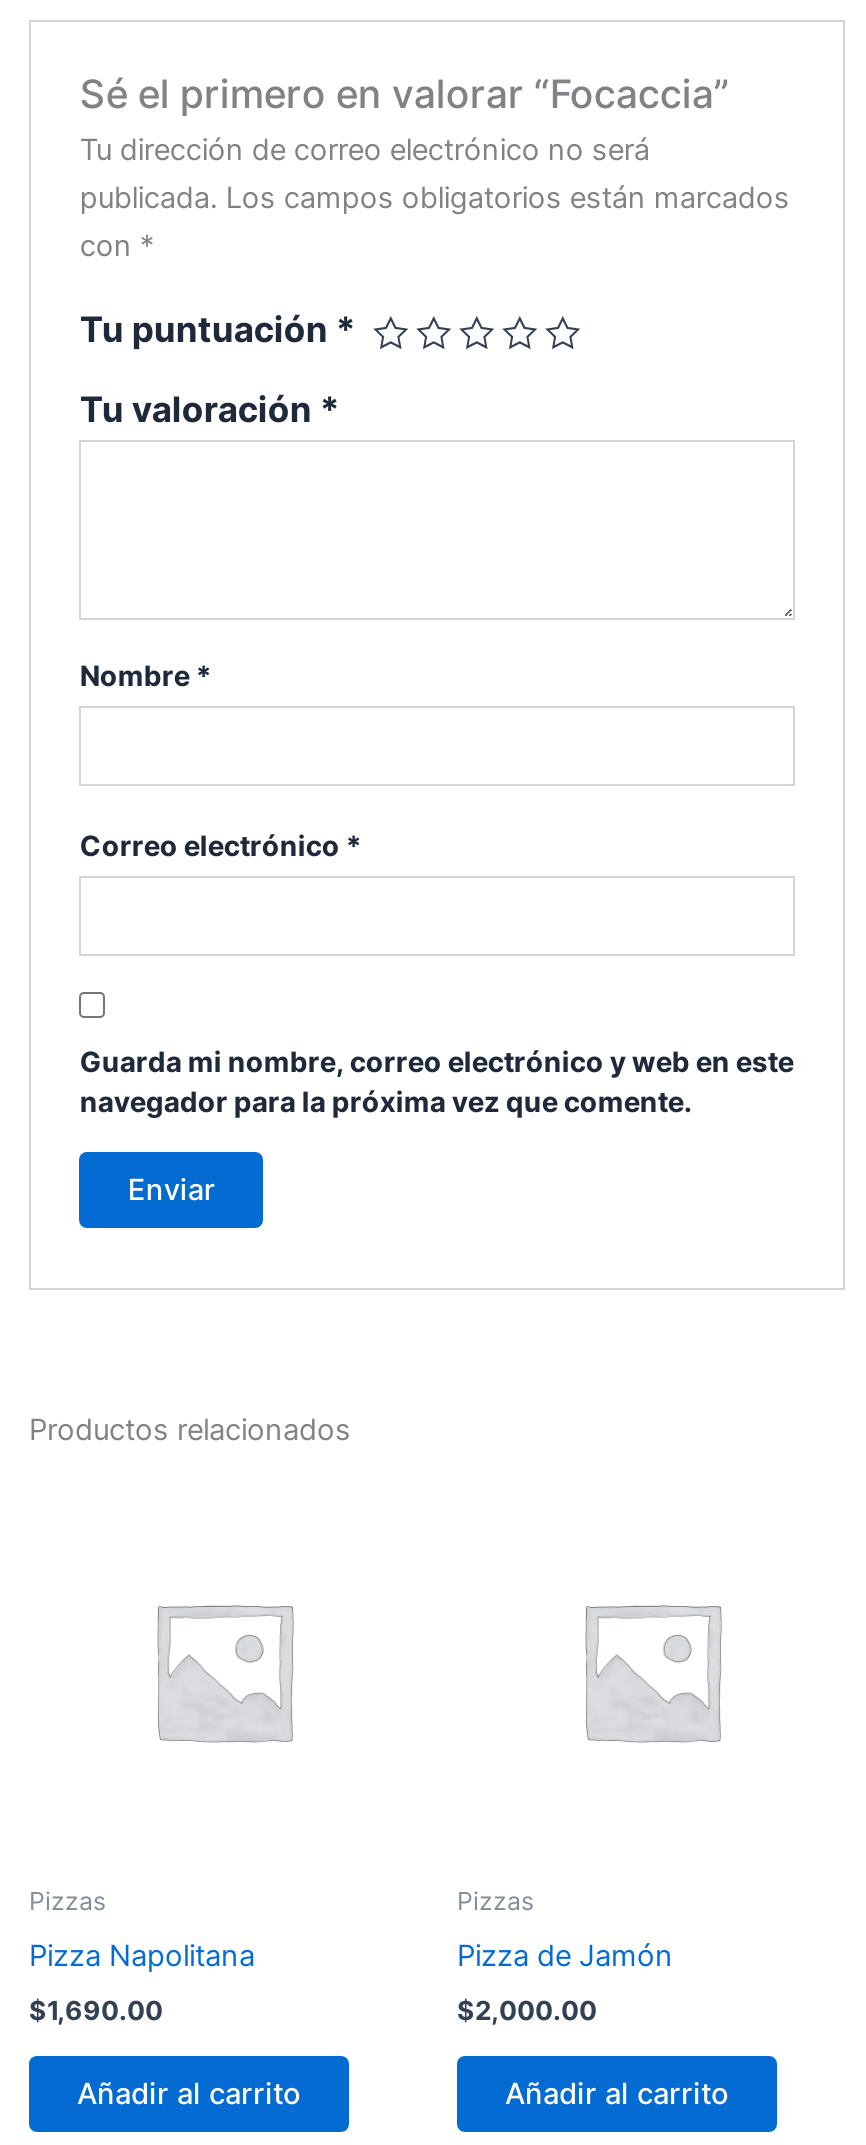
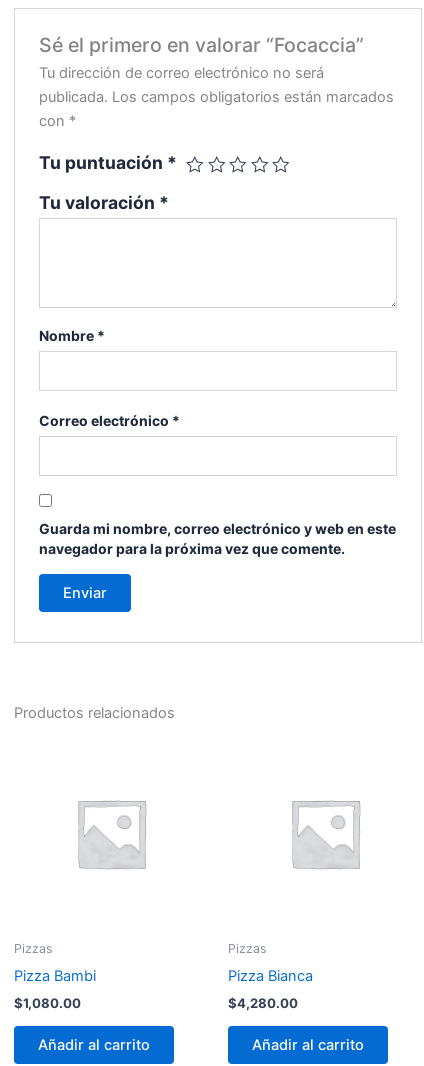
[29,1937,255,1973] Pizza Napolitana -> [14,966,96,984] Pizza Bambi
[457,1937,673,1973] Pizza de Jamón -> [228,966,313,984] Pizza Bianca
[29,1994,163,2026] $1,690.00 -> [14,995,81,1011] $1,080.00
[457,1994,597,2026] $2,000.00 -> [228,995,298,1011] $4,280.00

